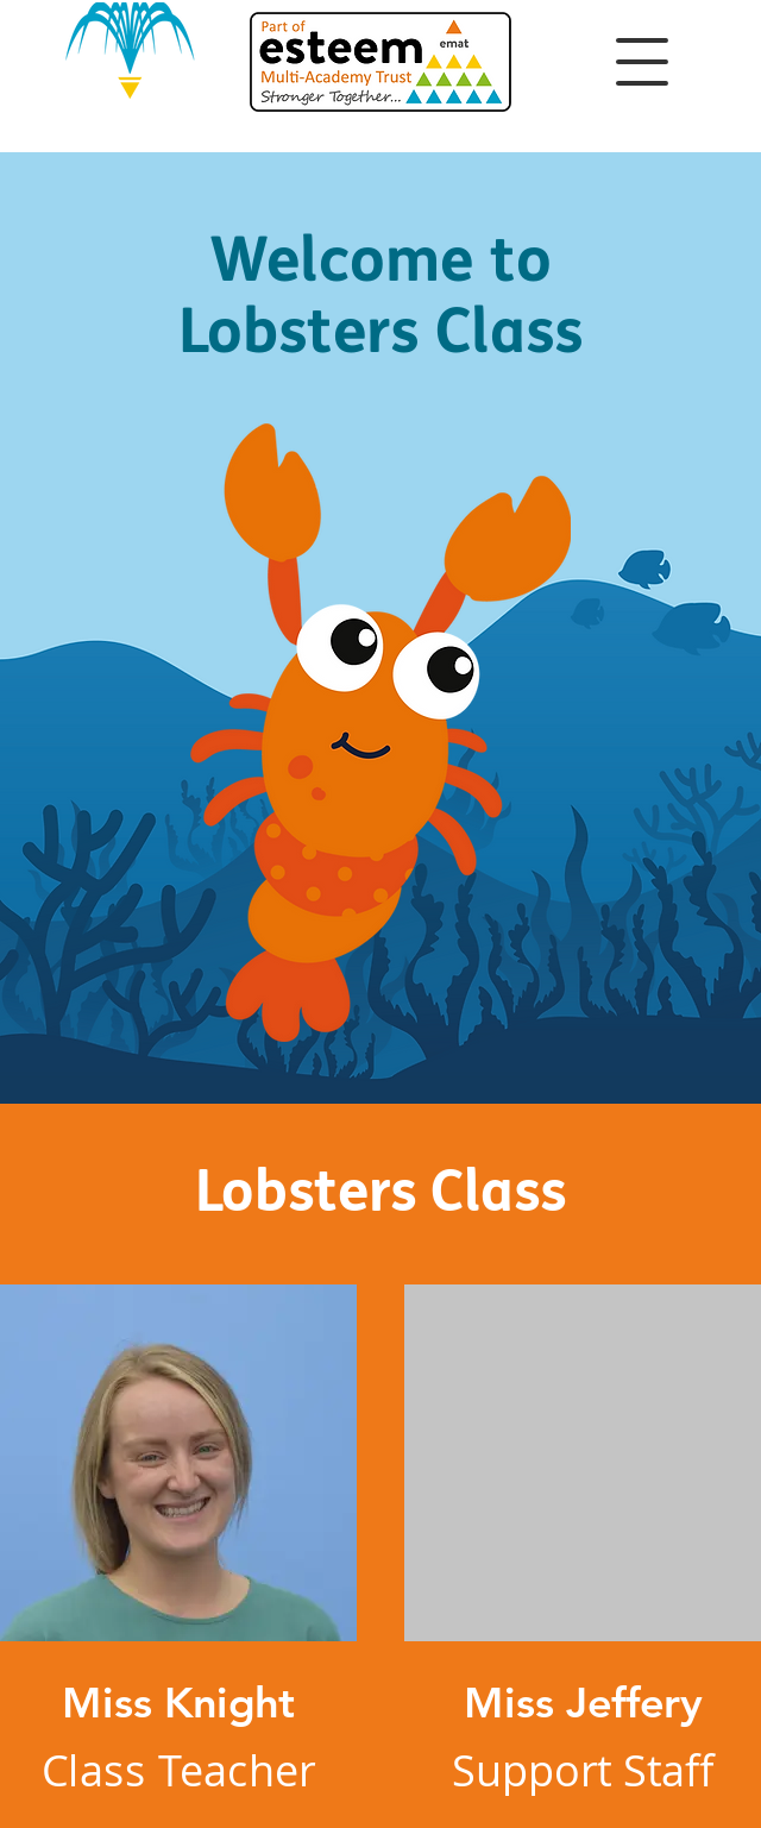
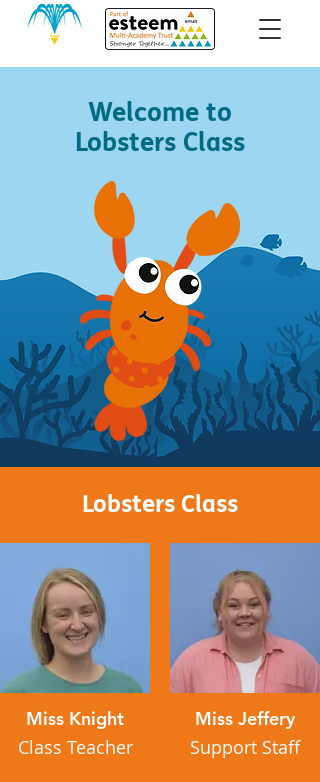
none -> [170,543,317,693] [image]

